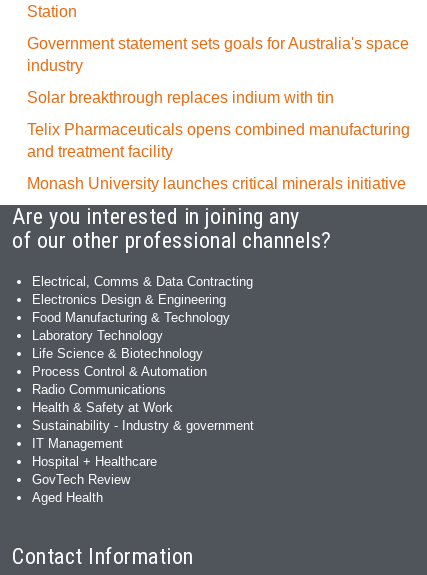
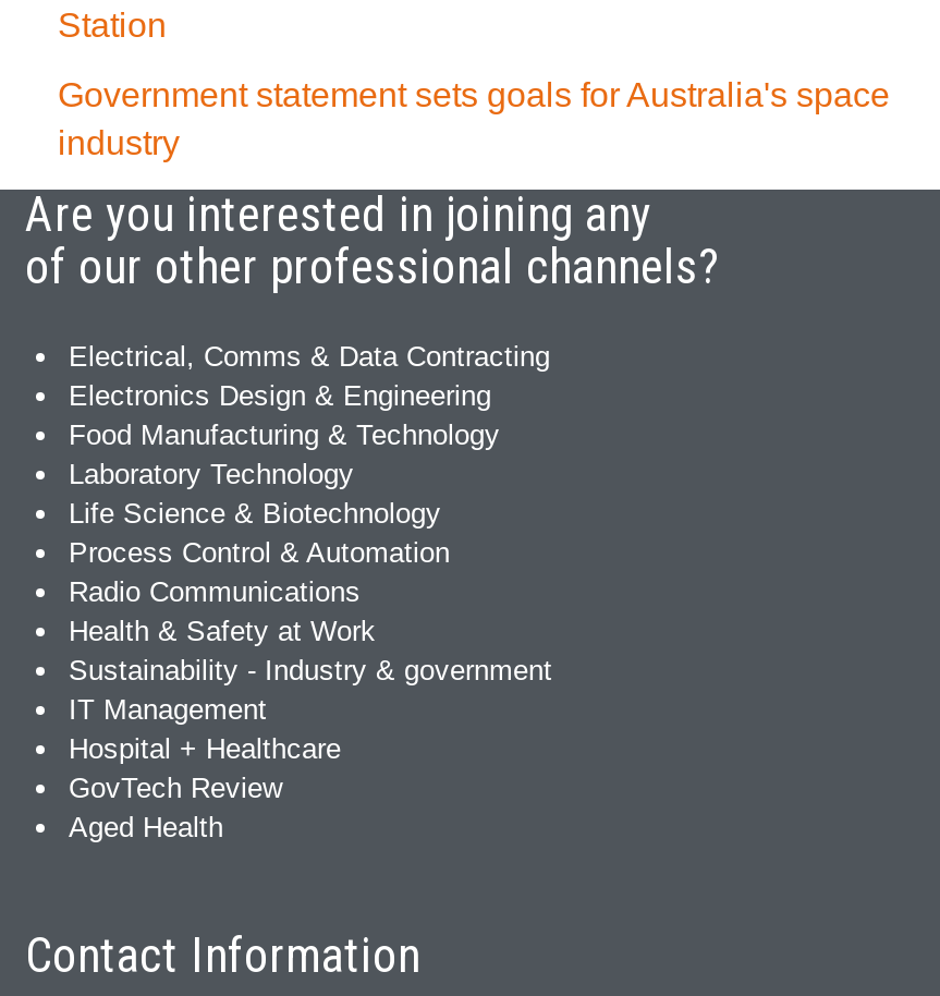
[27,89,410,192] Solar breakthrough replaces indium with tin | Telix Pharmaceuticals opens combined manufacturing | and treatment facility | Monash University launches critical minerals initiative -> none

